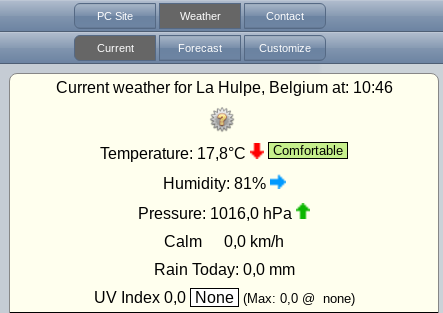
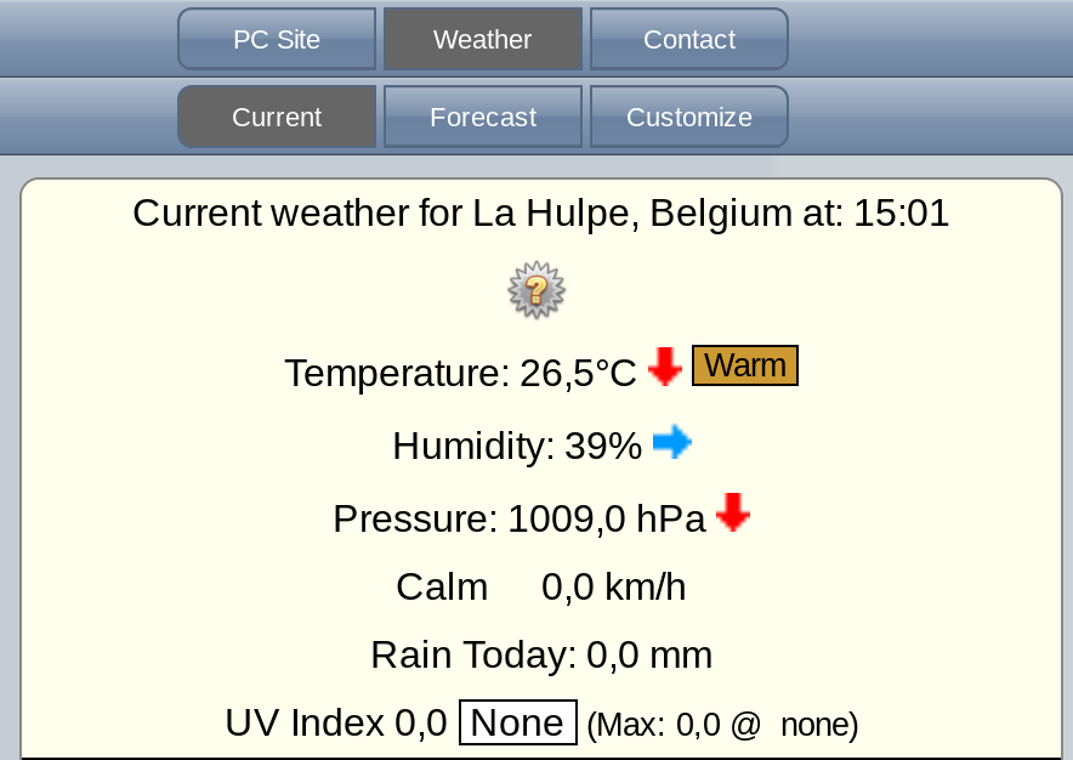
[55,79,392,96] Current weather for La Hulpe, Belgium at: 10:46 -> [132,192,950,233] Current weather for La Hulpe, Belgium at: 15:01
[100,143,347,162] Temperature: 17,8°C | Comfortable -> [284,347,796,393] Temperature: 26,5°C | Warm
[162,175,269,192] Humidity: 81% -> [392,425,652,466] Humidity: 39%
[138,205,292,222] Pressure: 1016,0 hPa -> [333,498,706,539] Pressure: 1009,0 hPa

